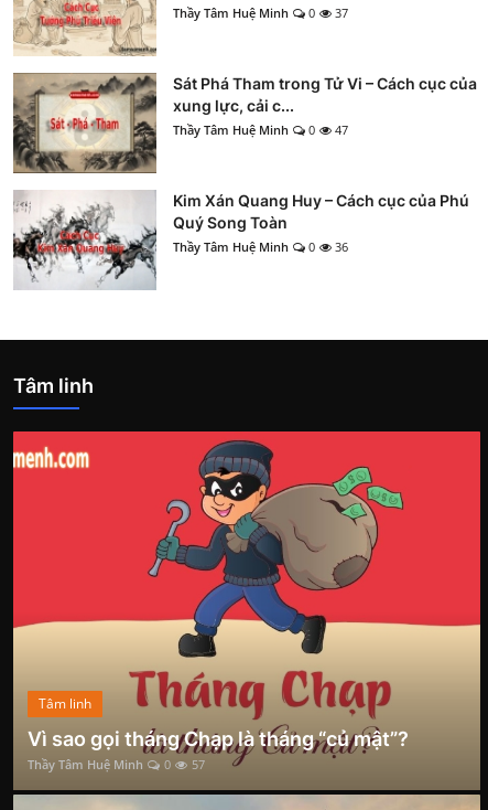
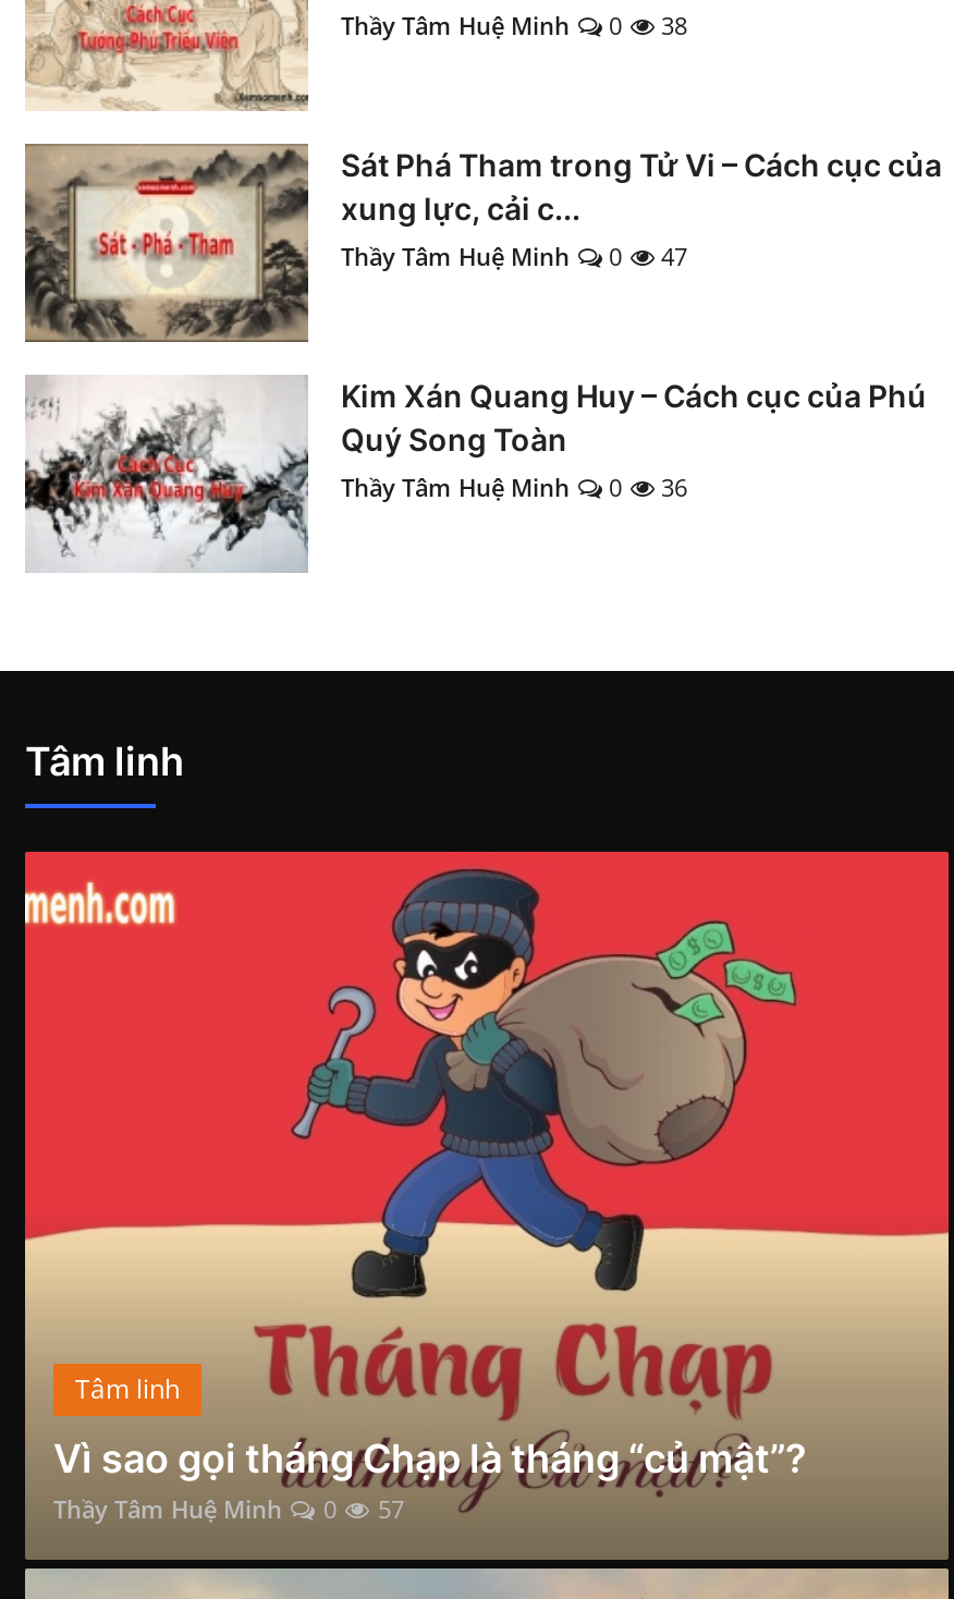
[173,4,348,21] Thầy Tâm Huệ Minh 0 37 -> [341,8,687,41] Thầy Tâm Huệ Minh 0 38

